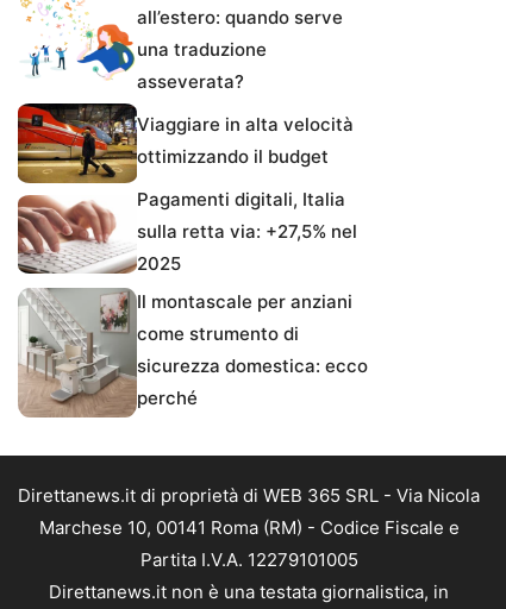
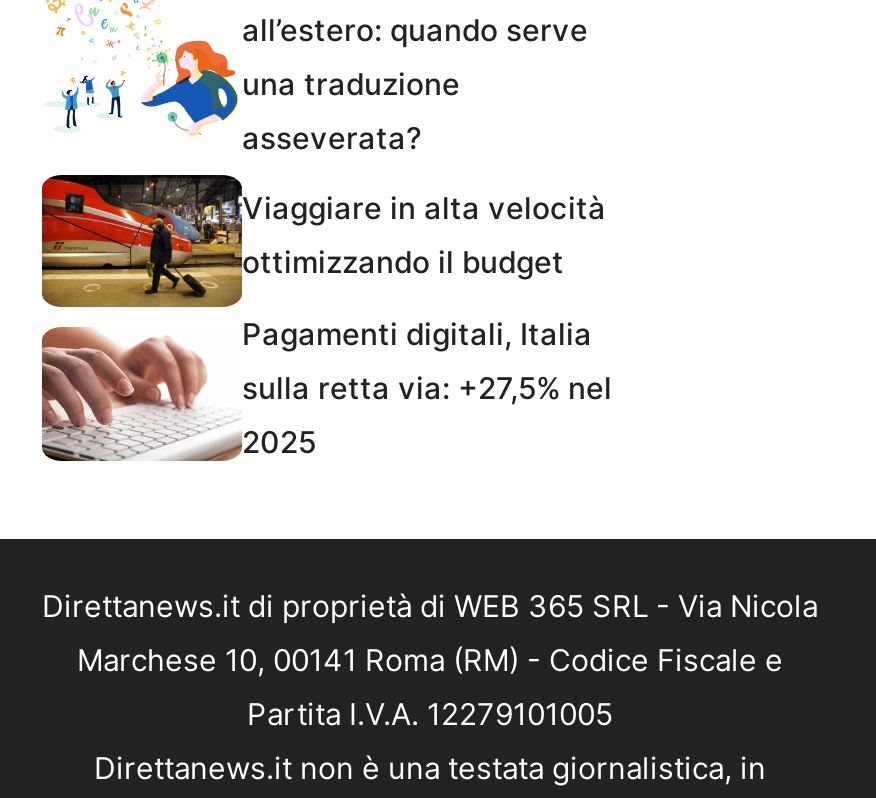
[18,287,368,419] [image] | Il montascale per anziani | come strumento di | sicurezza domestica: ecco | perché -> none

